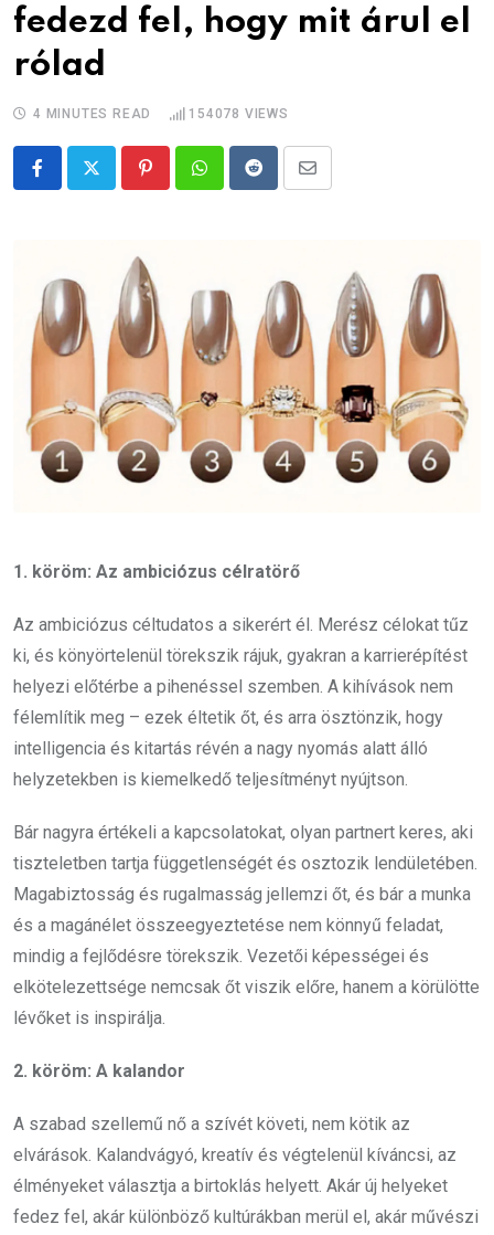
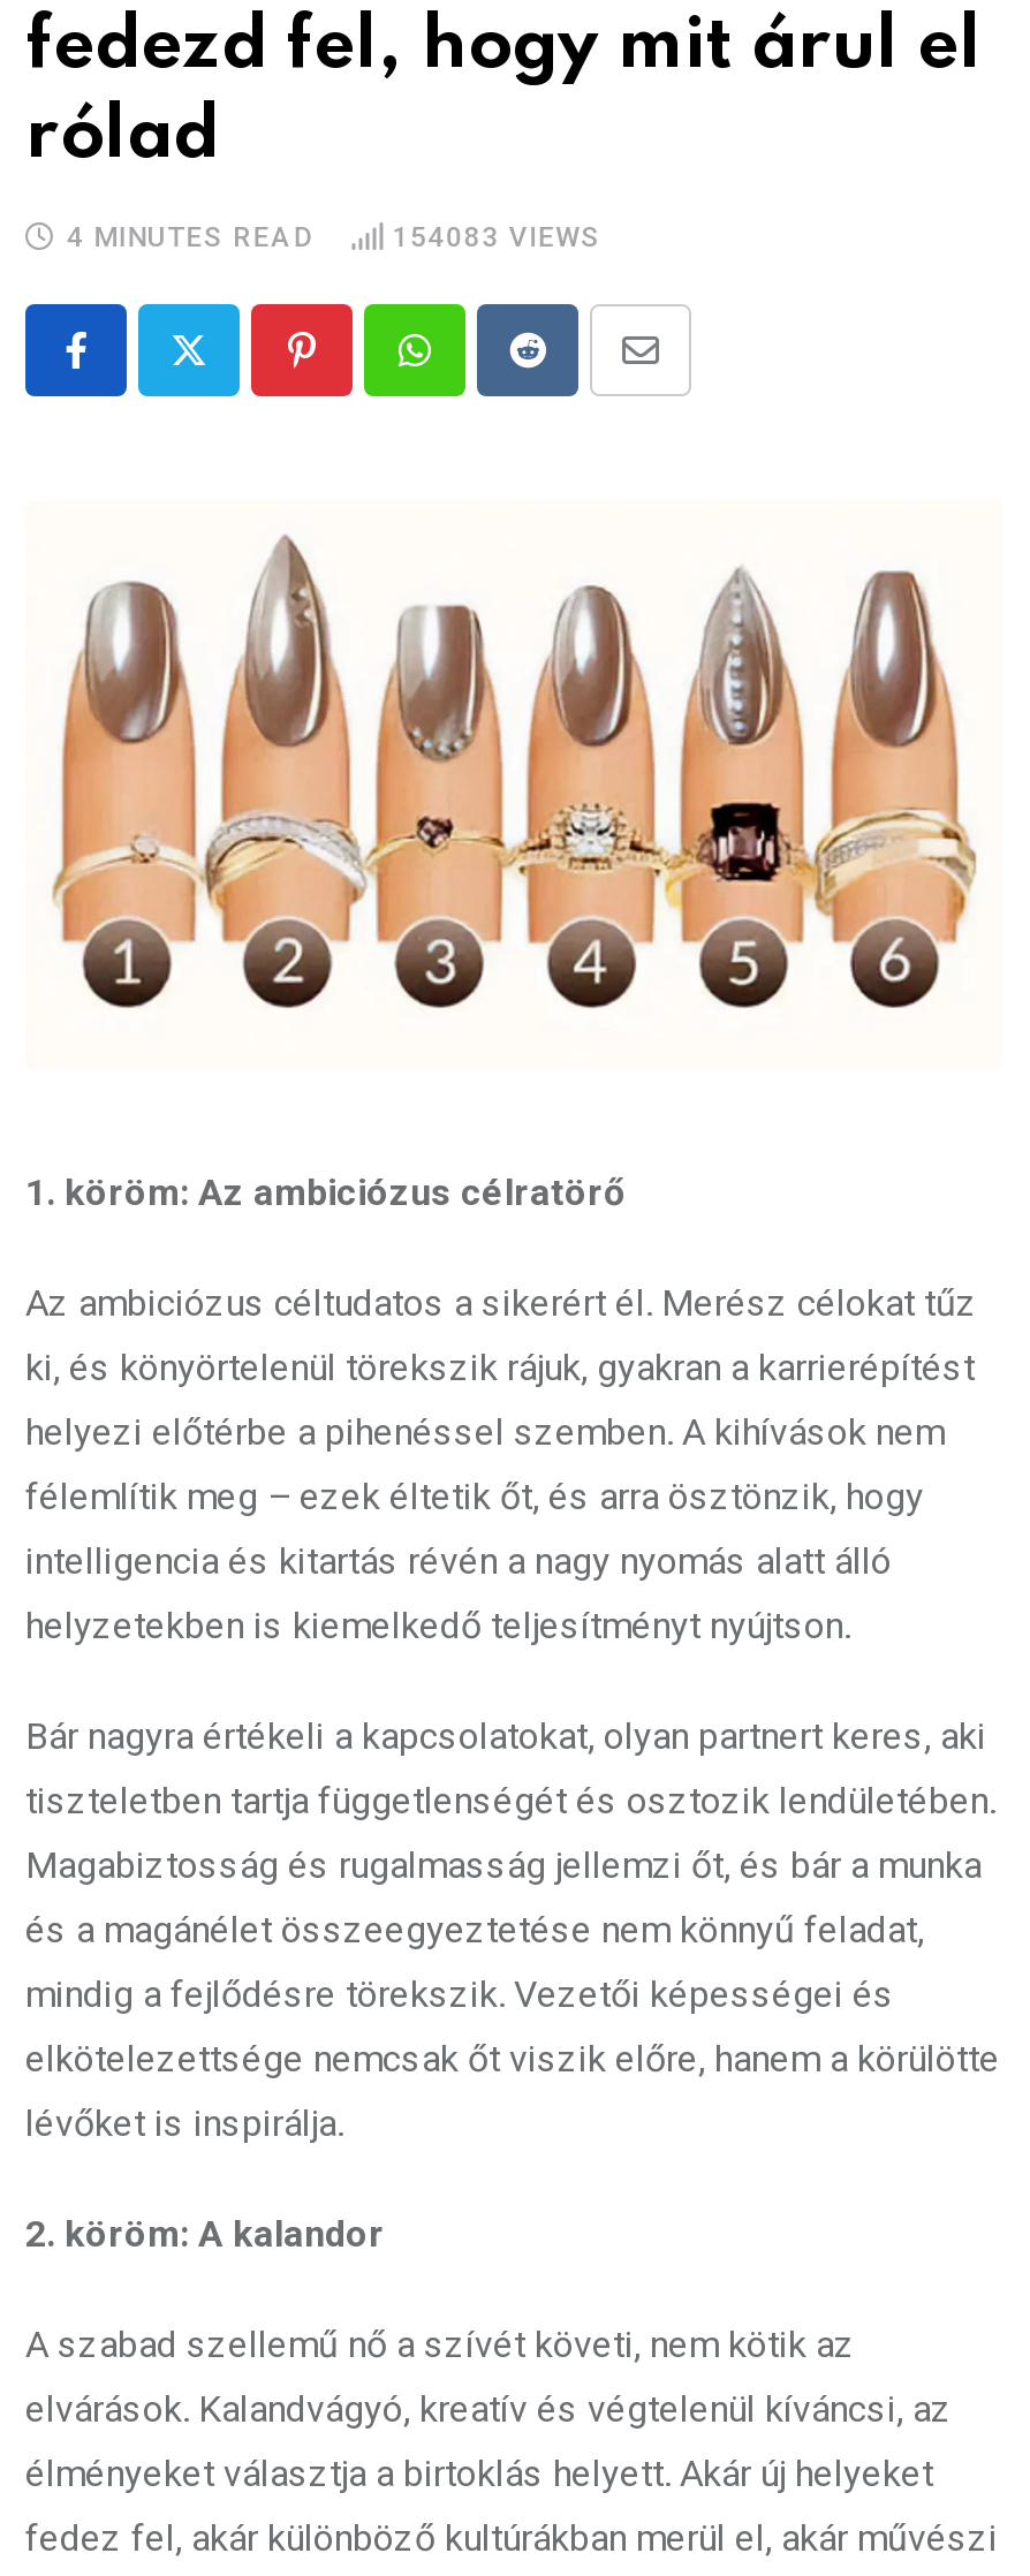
[189,106,289,122] 154078 VIEWS -> [392,221,601,253] 154083 VIEWS

